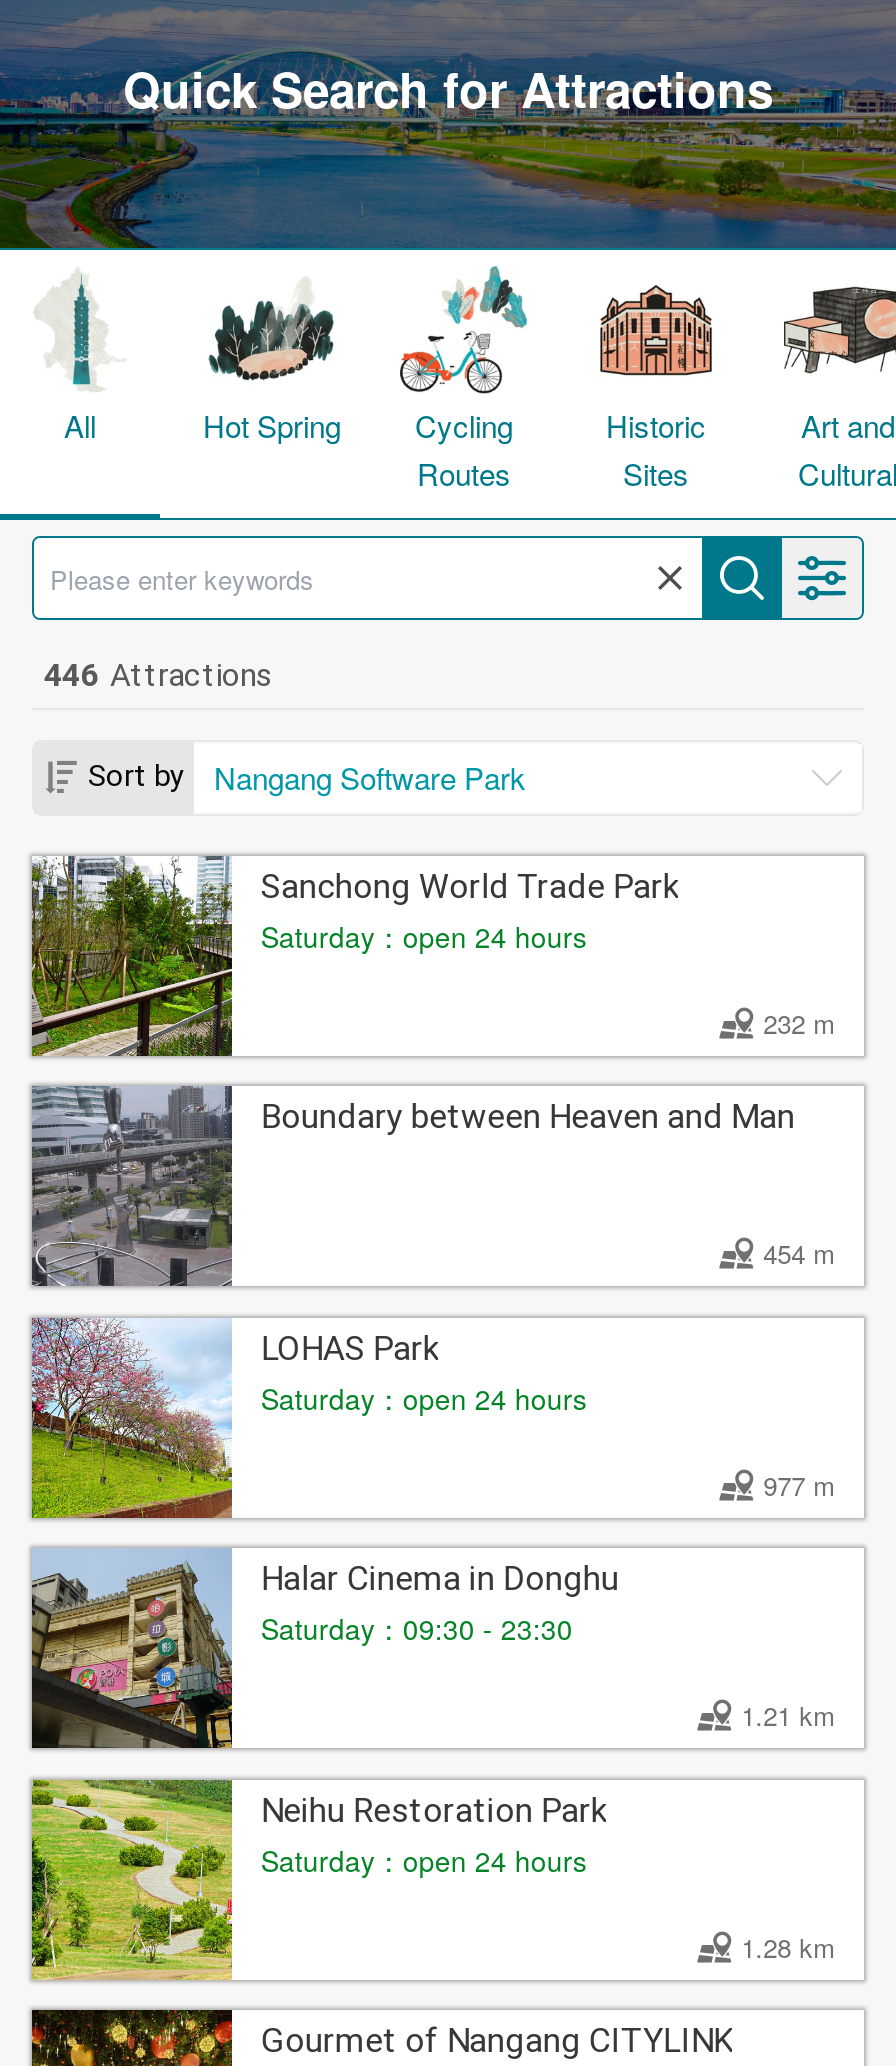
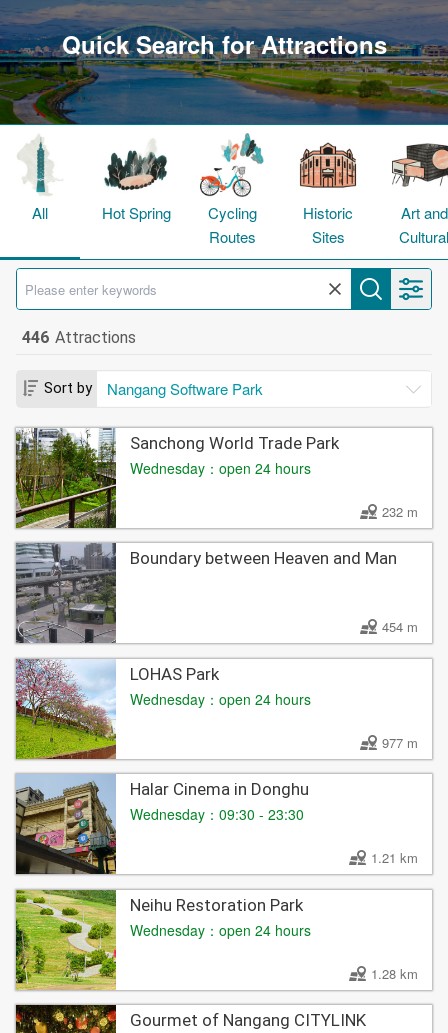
[261,916,587,956] Saturday：open 24 hours -> [130,458,311,478] Wednesday：open 24 hours
[261,1378,587,1418] Saturday：open 24 hours -> [130,689,311,709] Wednesday：open 24 hours
[261,1609,573,1649] Saturday：09:30 - 23:30 -> [130,804,304,824] Wednesday：09:30 - 23:30
[261,1840,587,1880] Saturday：open 24 hours -> [130,920,311,940] Wednesday：open 24 hours

